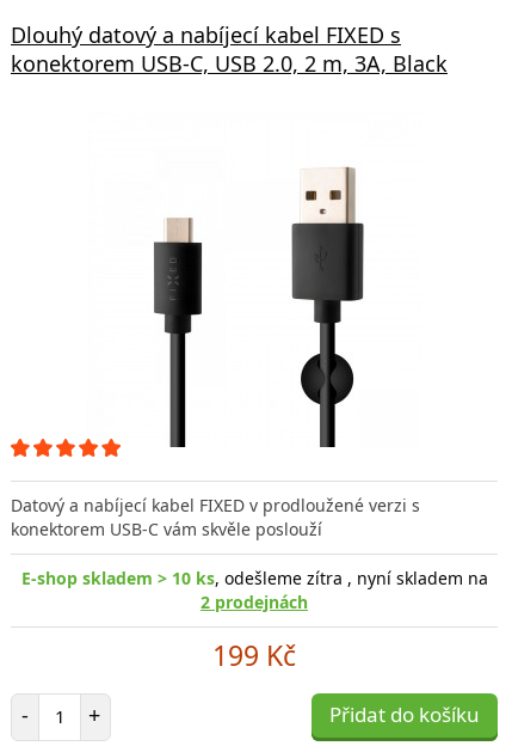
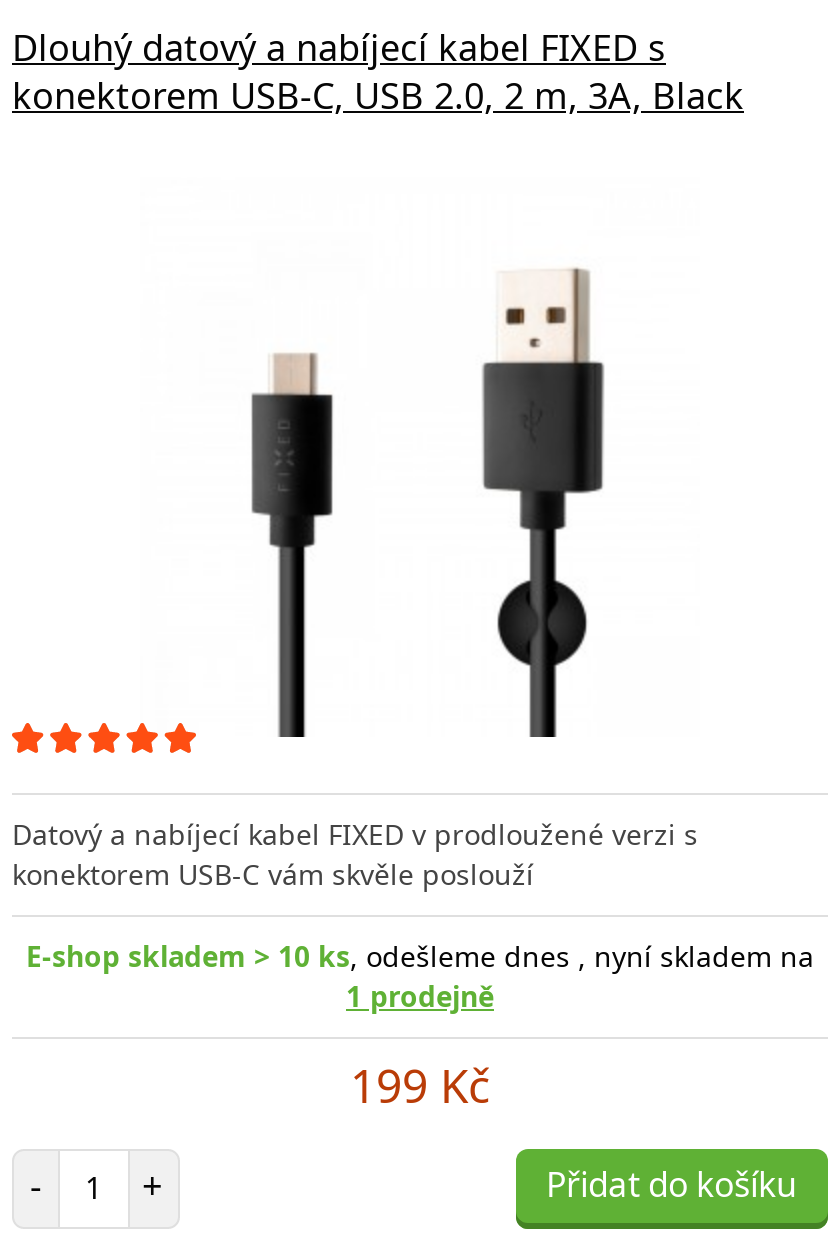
[21,566,488,613] E-shop skladem > 10 ks, odešleme zítra , nyní skladem na | 2 prodejnách -> [26,936,814,1014] E-shop skladem > 10 ks, odešleme dnes , nyní skladem na | 1 prodejně

